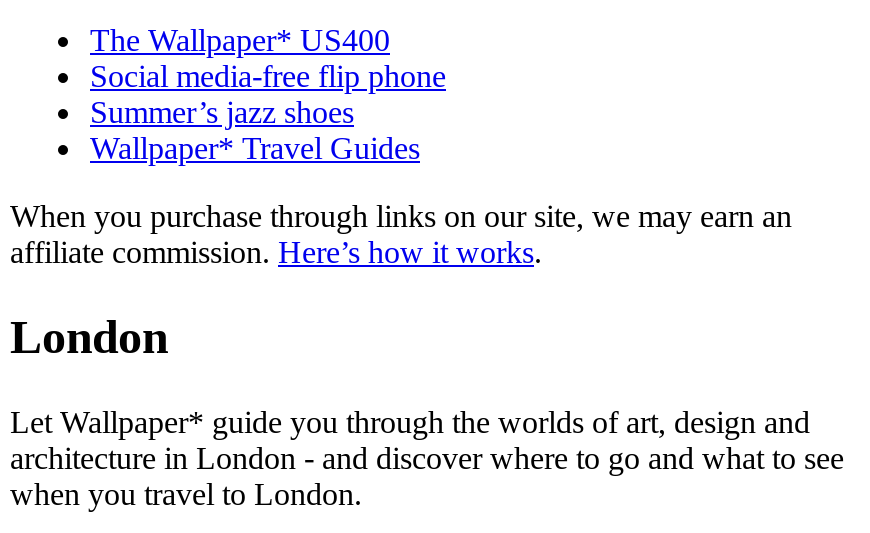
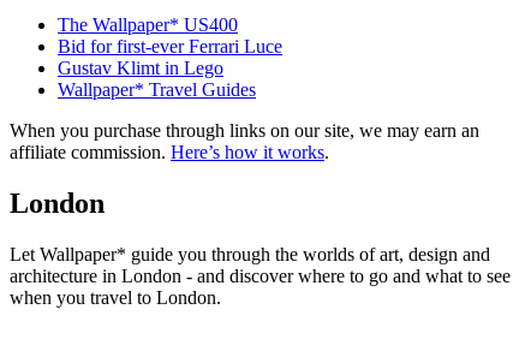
[90,59,446,129] Social media-free flip phone | Summer’s jazz shoes -> [58,36,282,78] Bid for first-ever Ferrari Luce | Gustav Klimt in Lego

